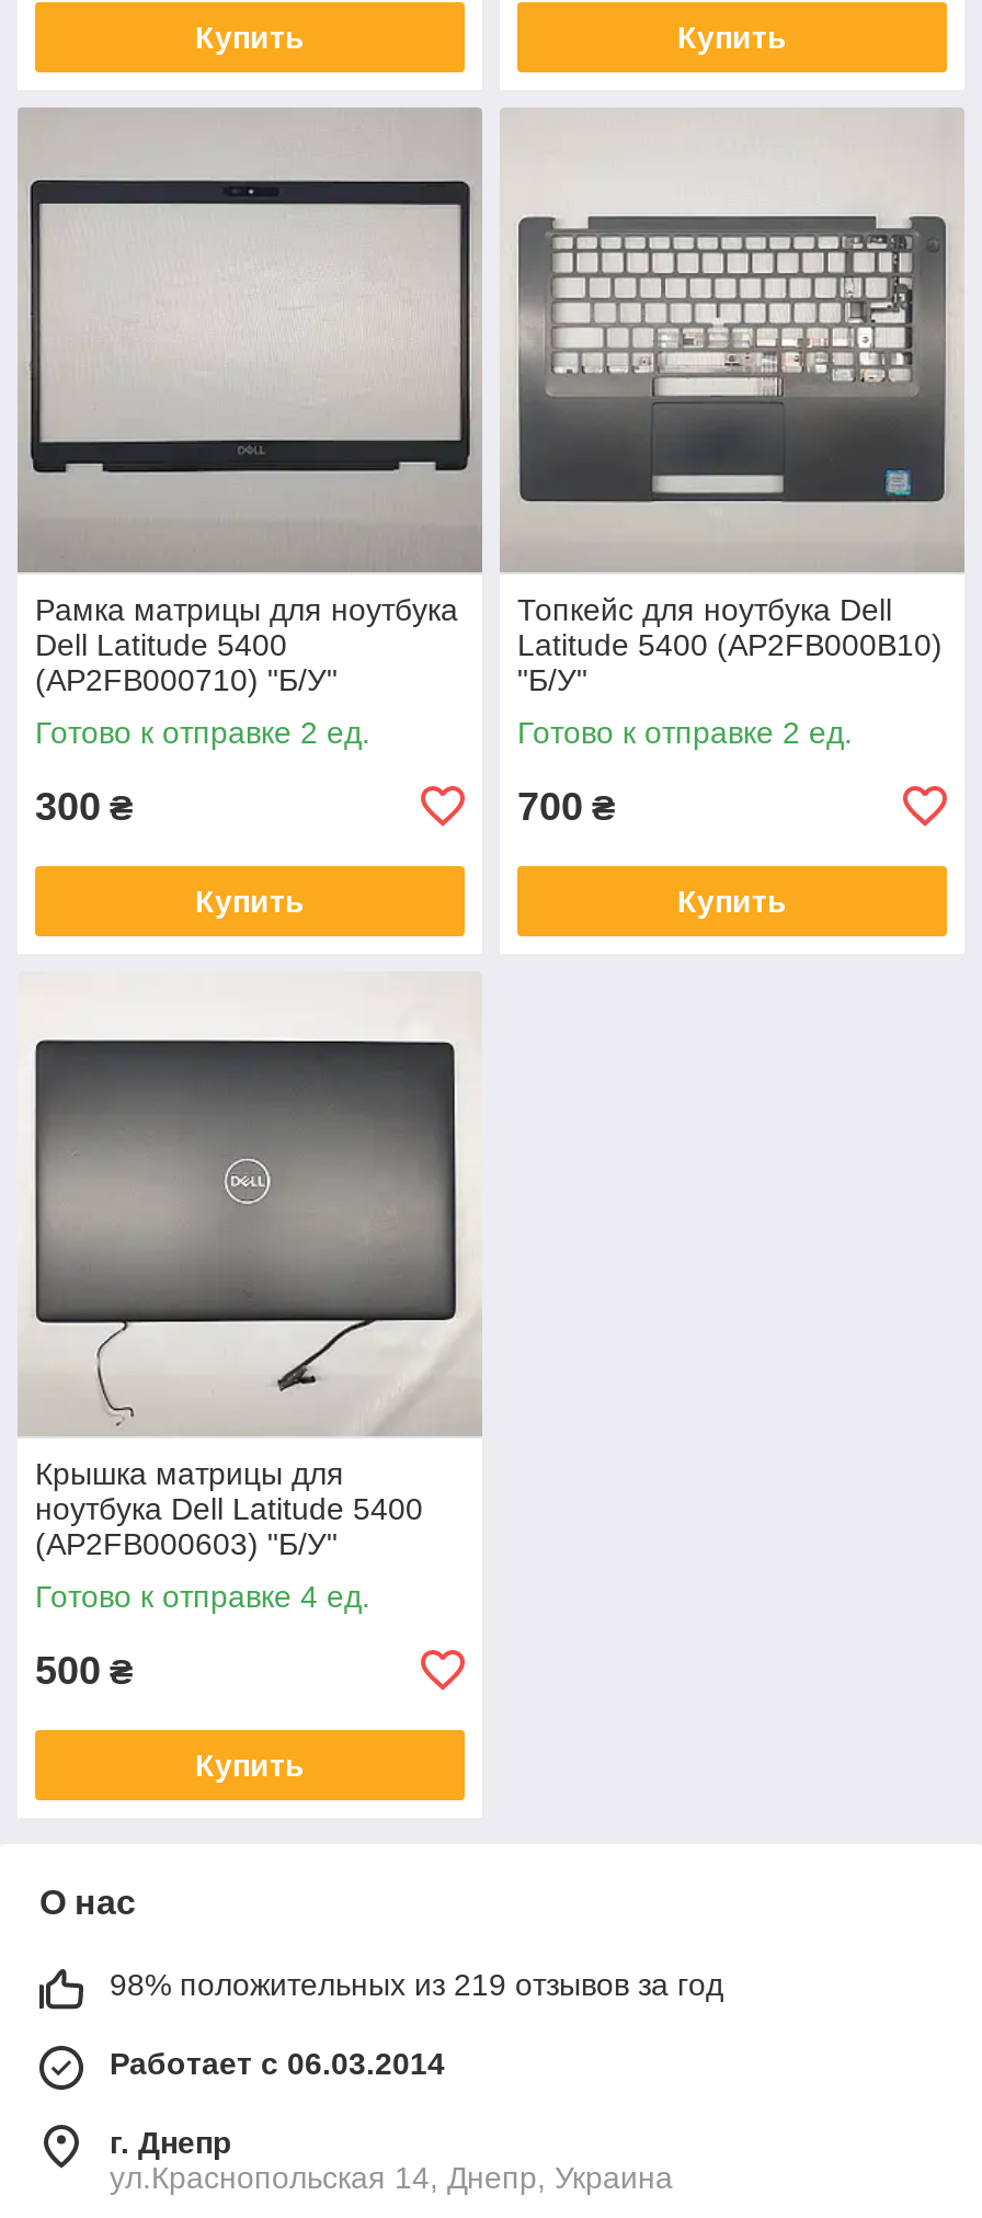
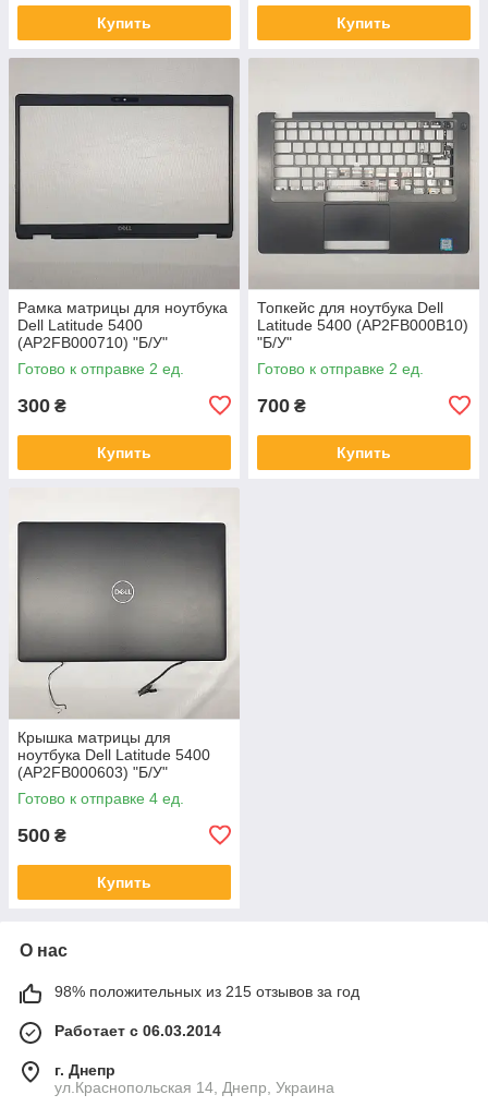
[110,1966,723,2002] 98% положительных из 219 отзывов за год -> [54,982,359,1000] 98% положительных из 215 отзывов за год

